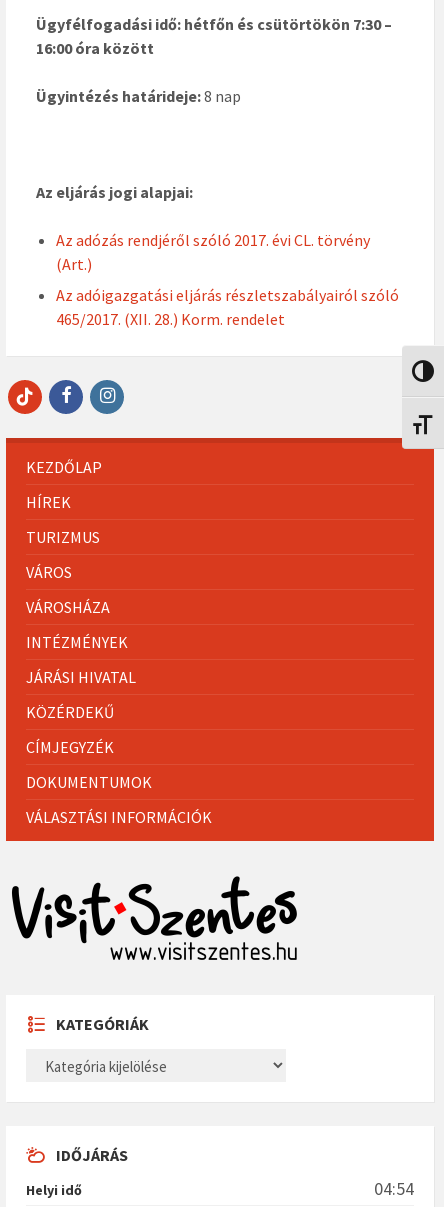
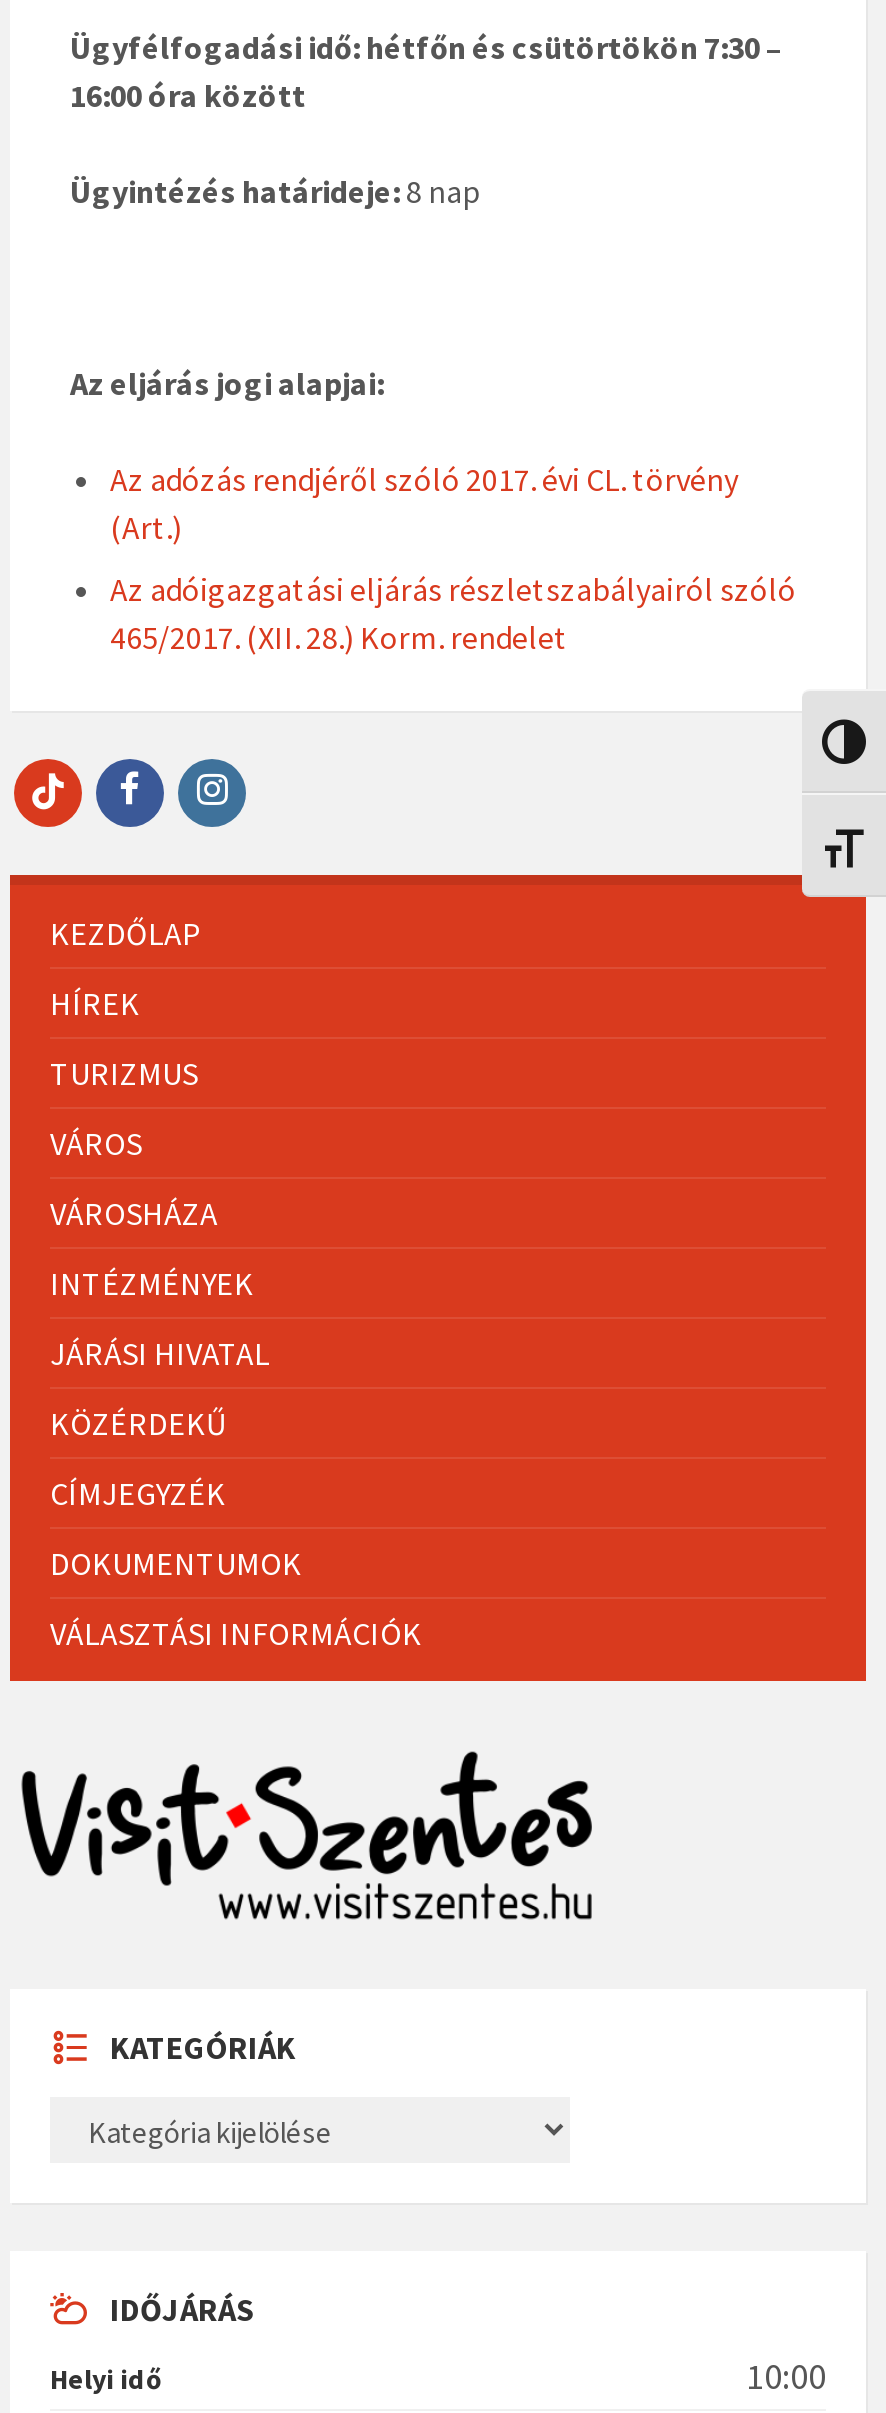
[374,1177,414,1200] 04:54 -> [746,2353,826,2399] 10:00

